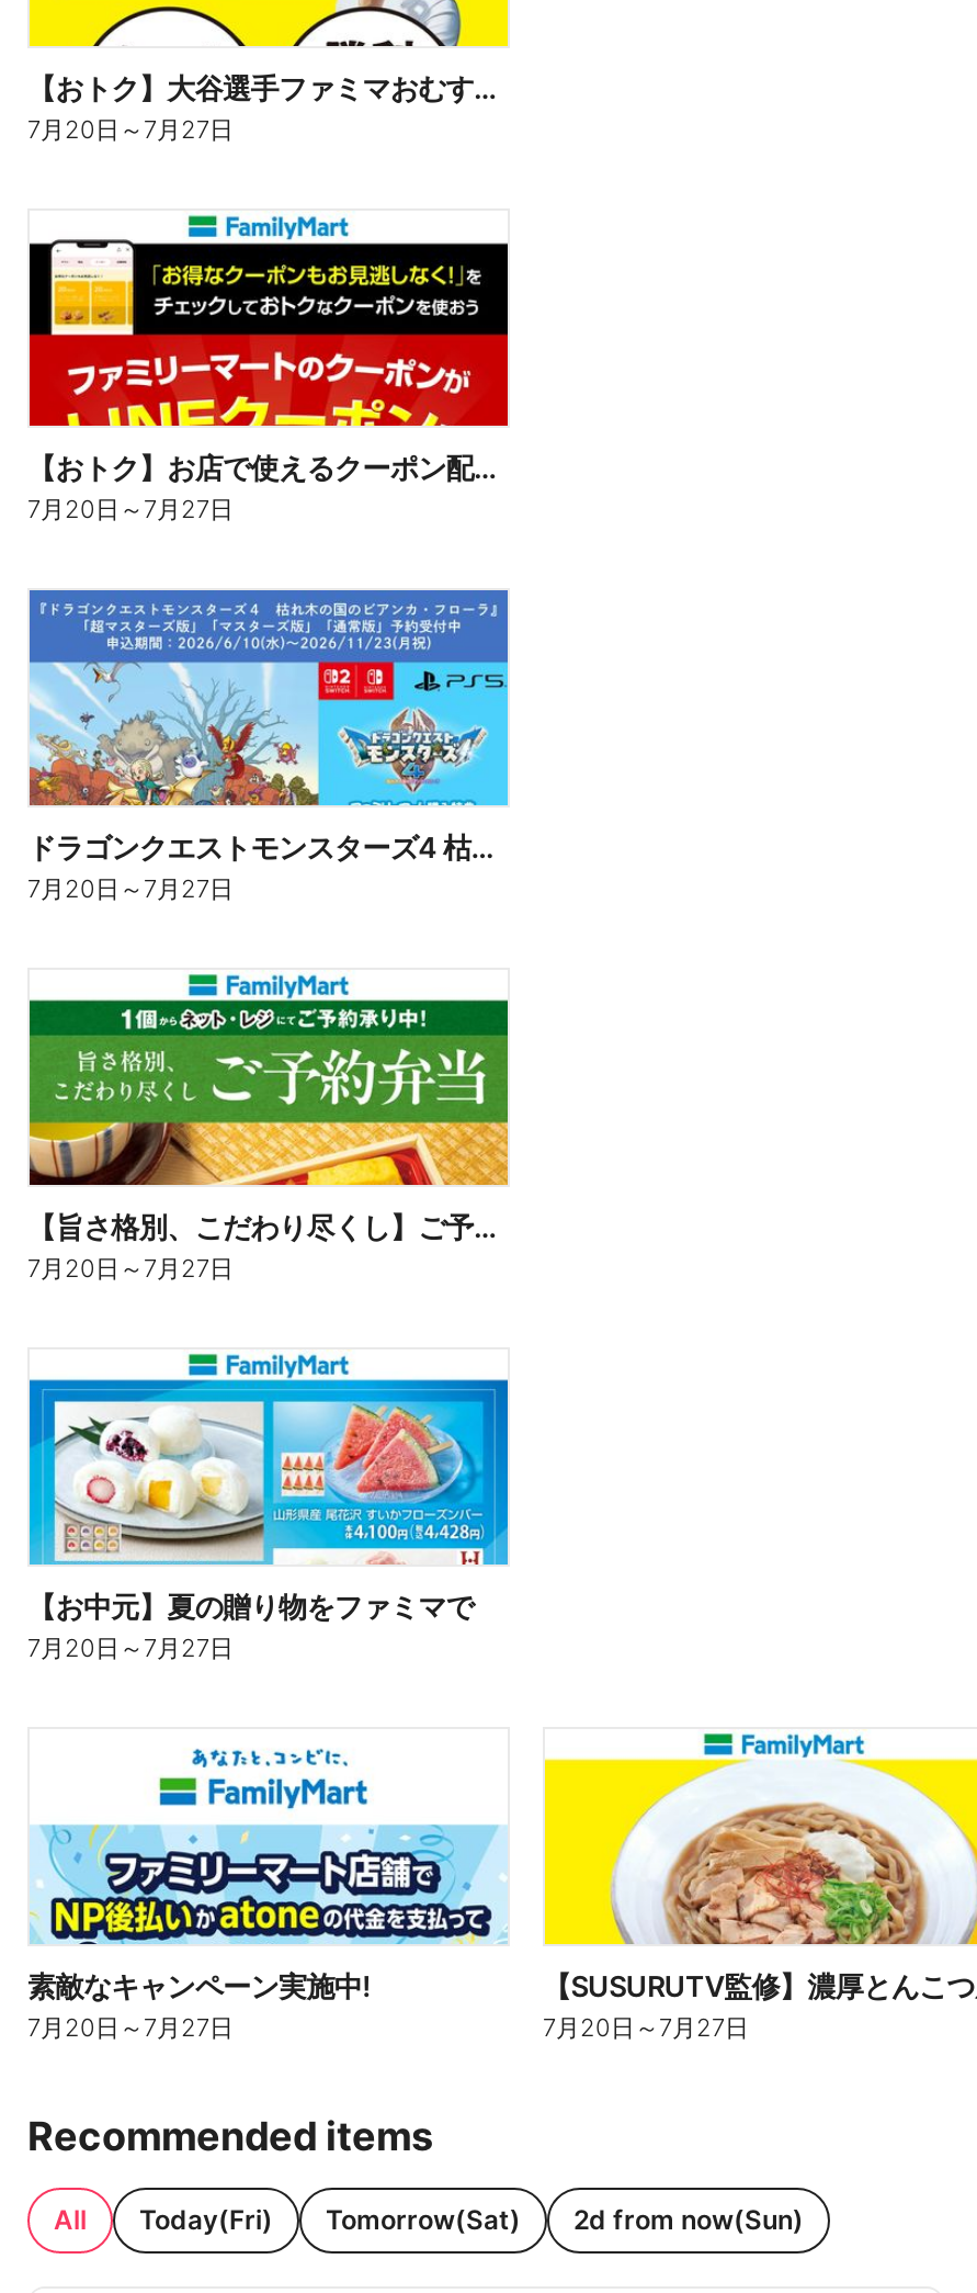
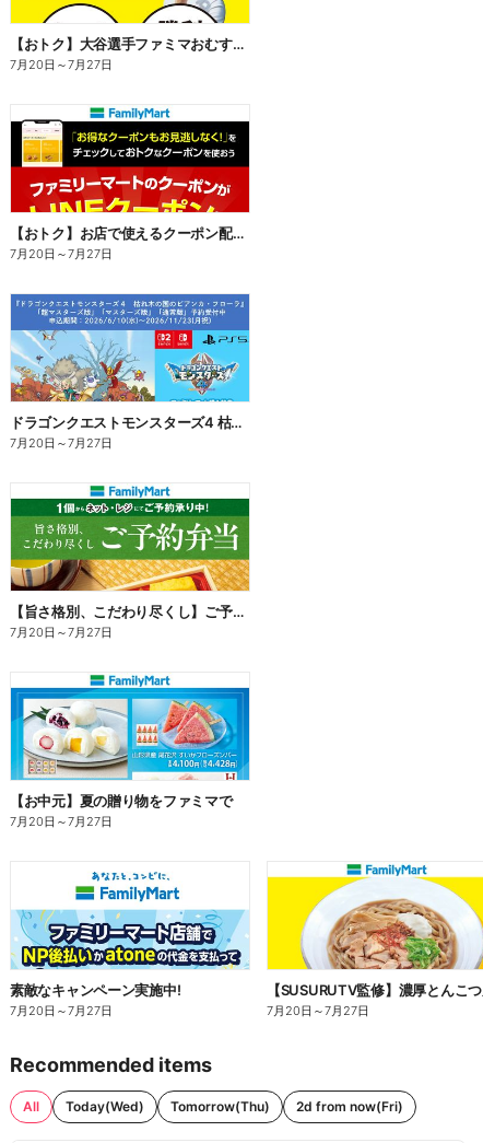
[139,2202,804,2235] Today(Fri) | Tomorrow(Sat) | 2d from now(Sun) -> [66,1098,403,1114] Today(Wed) | Tomorrow(Thu) | 2d from now(Fri)

